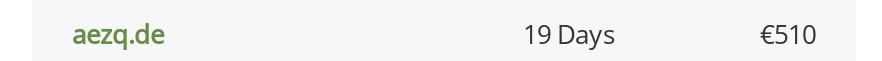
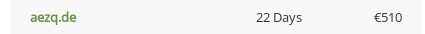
[523,16,615,52] 19 Days -> [255,8,301,26] 22 Days

